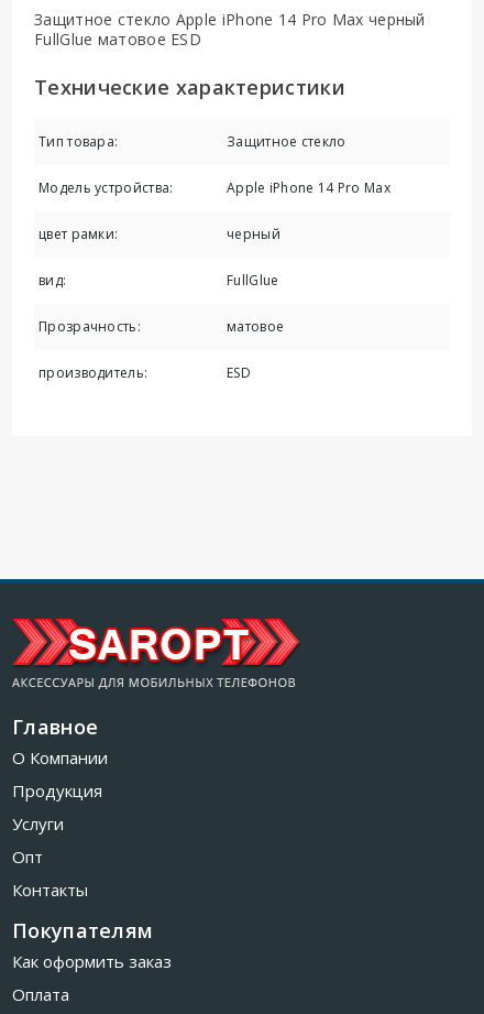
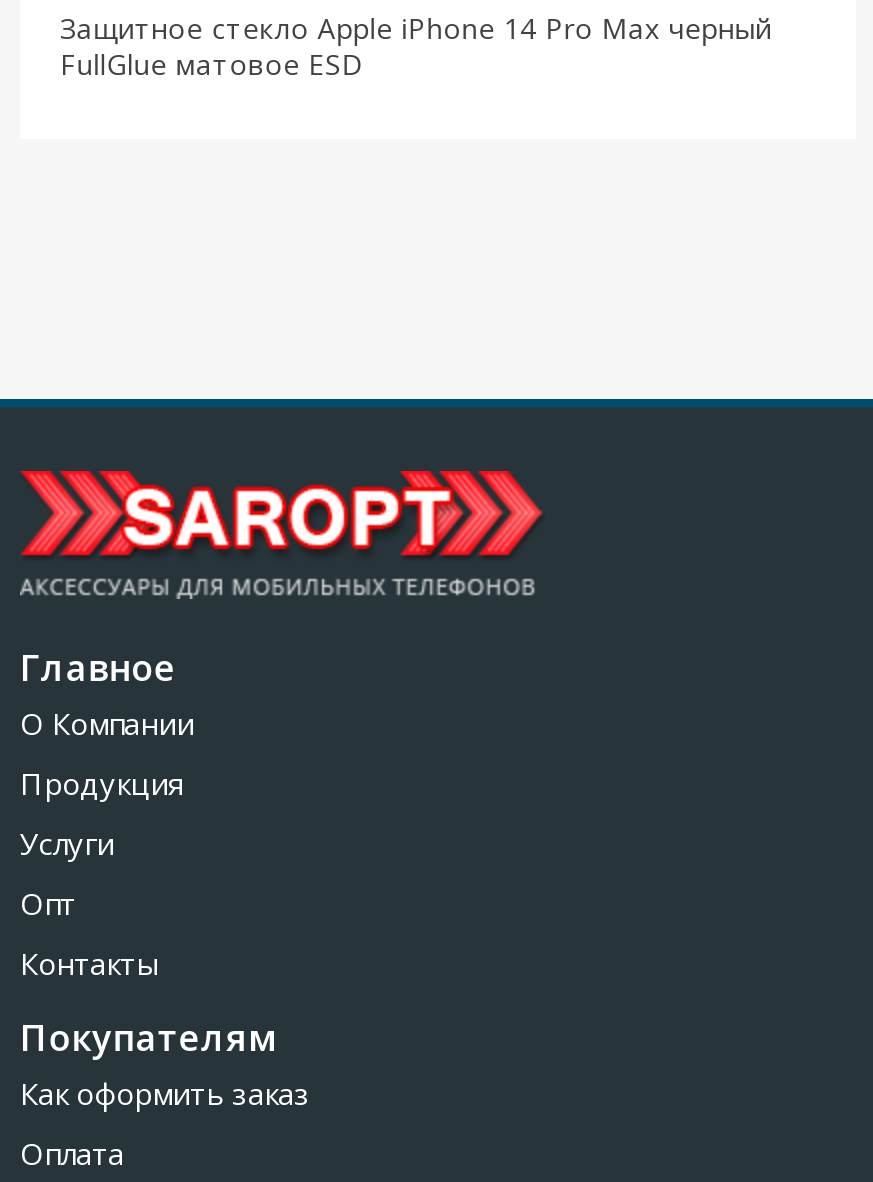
[34,74,390,382] Технические характеристики | Тип товара: | Защитное стекло | Модель устройства: | Apple iPhone 14 Pro Max | цвет рамки: | черный | вид: | FullGlue | Прозрачность: | матовое | производитель: | ESD -> none

